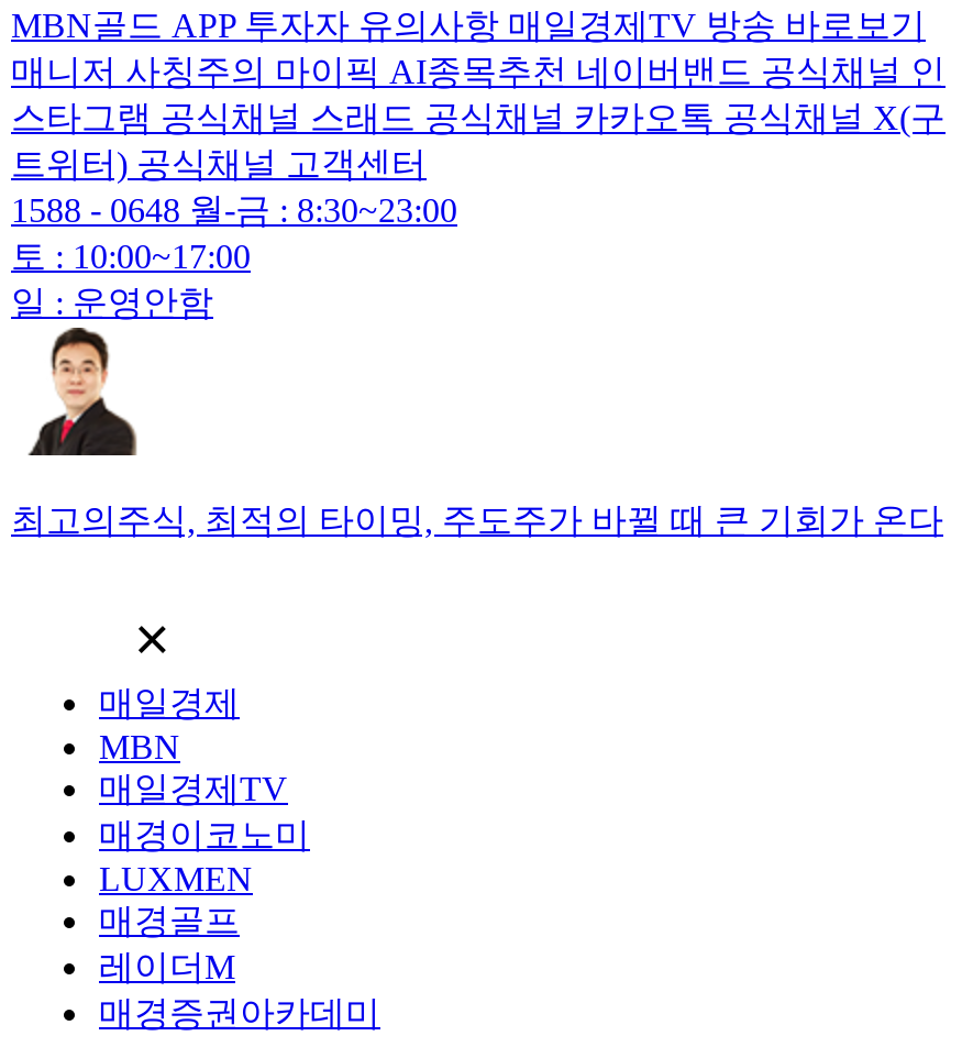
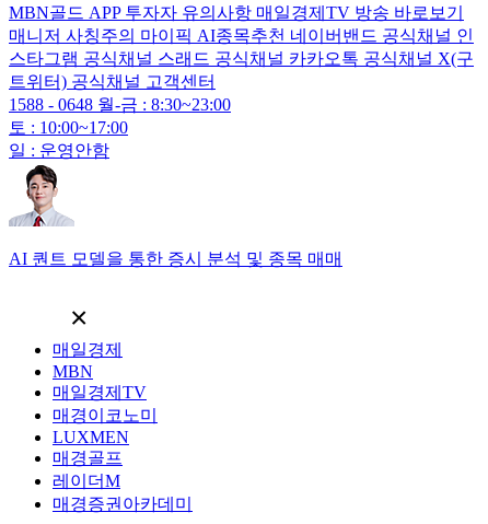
[11,328,943,539] [image] | 최고의주식, 최적의 타이밍, 주도주가 바뀔 때 큰 기회가 온다 -> [8,163,342,268] [image] | AI 퀀트 모델을 통한 증시 분석 및 종목 매매

